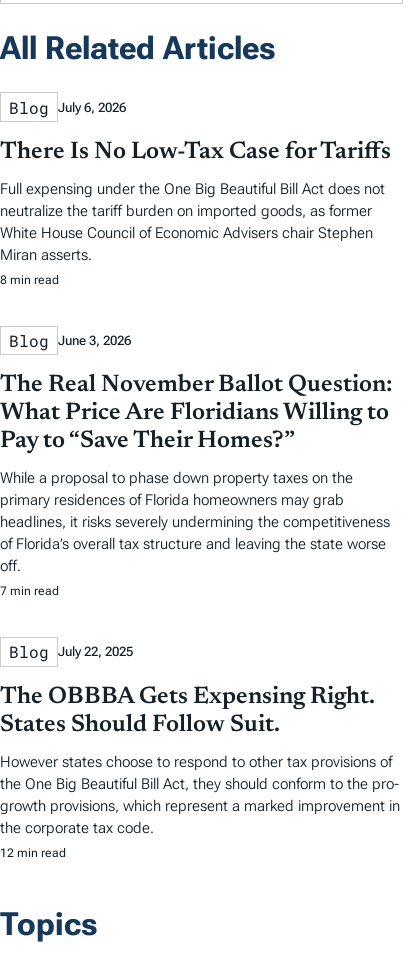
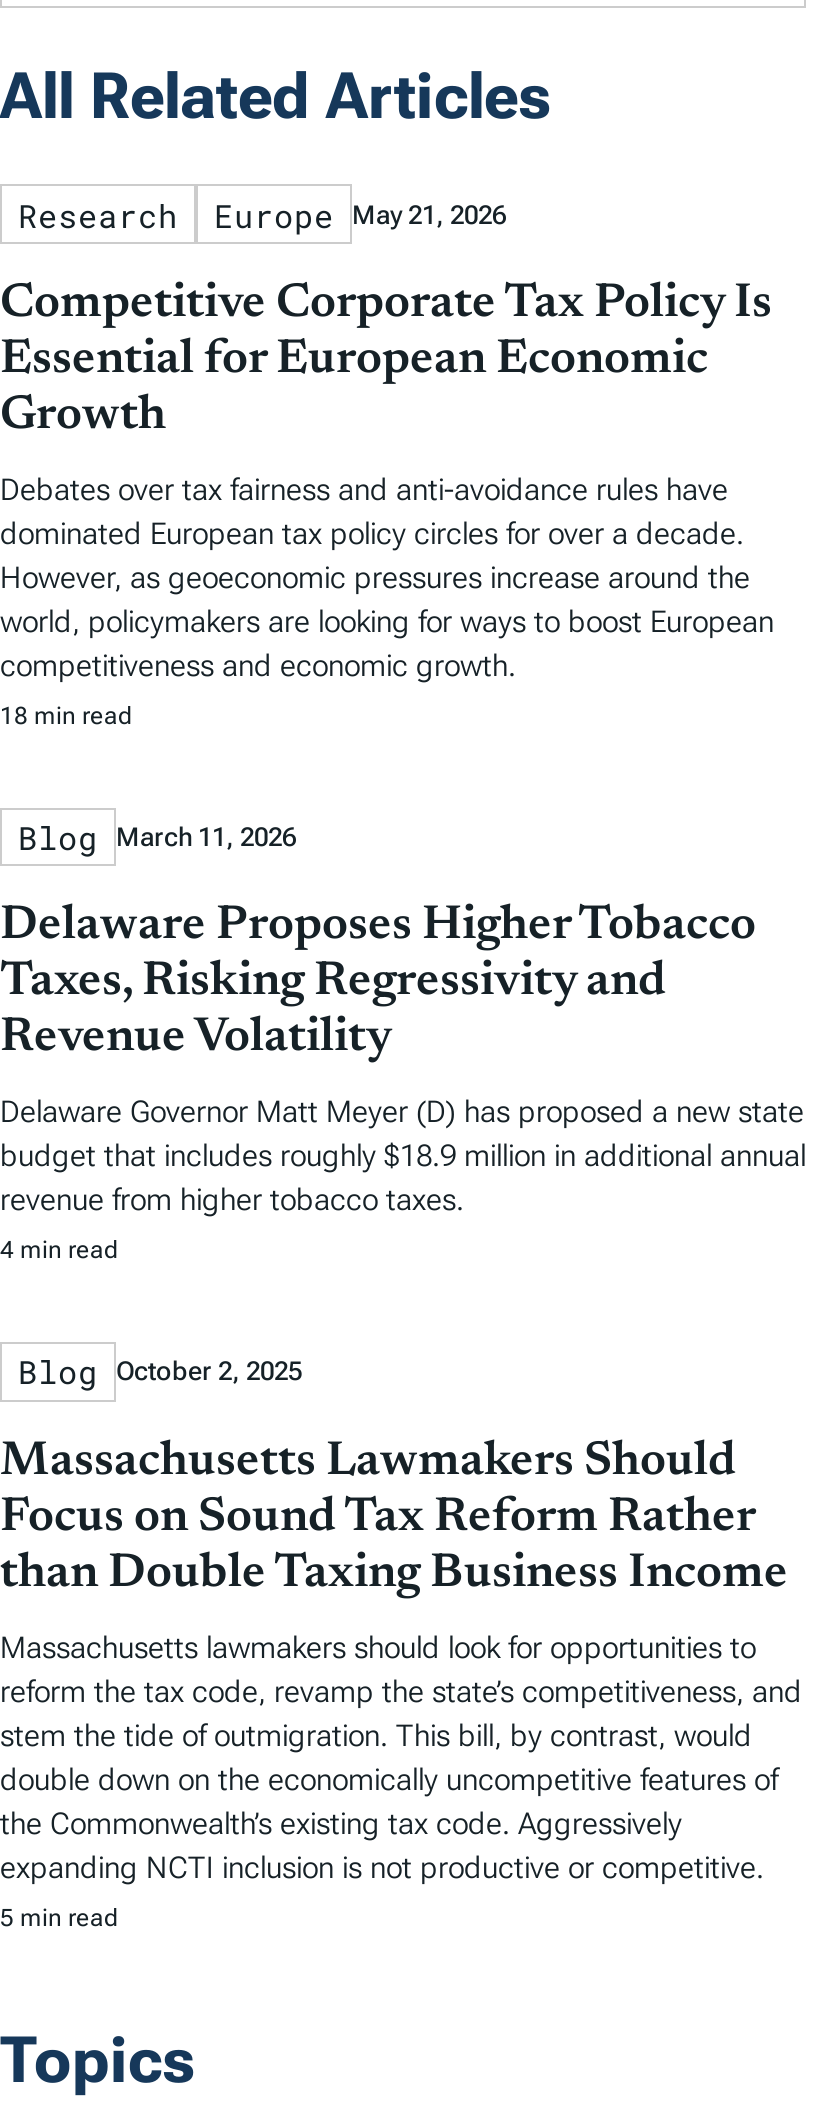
[9,97,126,118] Blog July 6, 2026 -> [18,193,506,235] Research | Europe May 21, 2026
[0,140,391,164] There Is No Low-Tax Case for Tariffs -> [0,280,772,440] Competitive Corporate Tax Policy Is | Essential for European Economic | Growth
[0,180,385,264] Full expensing under the One Big Beautiful Bill Act does not | neutralize the tariff burden on imported goods, as former | White House Council of Economic Advisers chair Stephen | Miran asserts. -> [0,472,774,684] Debates over tax fairness and anti-avoidance rules have | dominated European tax policy circles for over a decade. | However, as geoeconomic pressures increase around the | world, policymakers are looking for ways to boost European | competitiveness and economic growth.
[0,273,59,287] 8 min read -> [0,702,132,730] 18 min read
[9,330,131,351] Blog June 3, 2026 -> [18,816,296,858] Blog March 11, 2026
[0,373,392,453] The Real November Ballot Question: | What Price Are Floridians Willing to | Pay to “Save Their Homes?” -> [0,902,756,1062] Delaware Proposes Higher Tobacco | Taxes, Risking Regressivity and | Revenue Volatility
[0,469,390,575] While a proposal to phase down property taxes on the | primary residences of Florida homeowners may grab | headlines, it risks severely undermining the competitiveness | of Florida’s overall tax structure and leaving the state worse | off. -> [0,1094,806,1218] Delaware Governor Matt Meyer (D) has proposed a new state | budget that includes roughly $18.9 million in additional annual | revenue from higher tobacco taxes.
[0,584,59,598] 7 min read -> [0,1236,118,1264] 4 min read
[9,641,133,662] Blog July 22, 2025 -> [18,1351,302,1393] Blog October 2, 2025
[0,684,375,736] The OBBBA Gets Expensing Right. | States Should Follow Suit. -> [0,1437,788,1597] Massachusetts Lawmakers Should | Focus on Sound Tax Reform Rather | than Double Taxing Business Income
[0,752,400,836] However states choose to respond to other tax provisions of | the One Big Beautiful Bill Act, they should conform to the pro- | growth provisions, which represent a marked improvement in | the corporate tax code. -> [0,1629,802,1885] Massachusetts lawmakers should look for opportunities to | reform the tax code, revamp the state’s competitiveness, and | stem the tide of outmigration. This bill, by contrast, would | double down on the economically uncompetitive features of | the Commonwealth’s existing tax code. Aggressively | expanding NCTI inclusion is not productive or competitive.
[0,845,66,859] 12 min read -> [0,1903,118,1931] 5 min read

